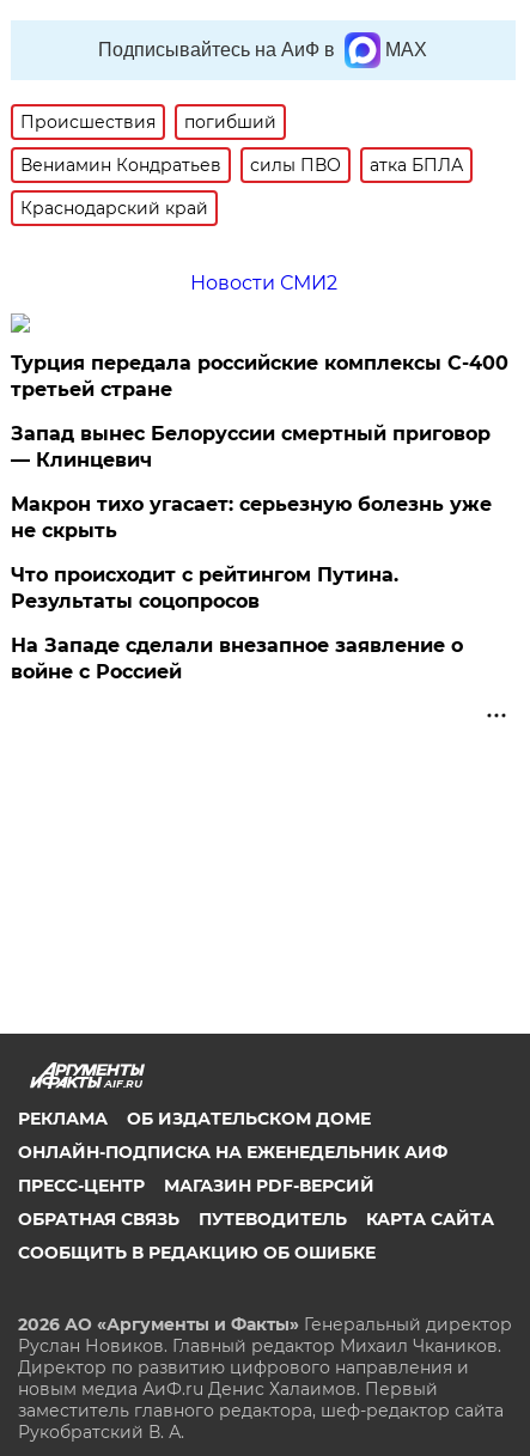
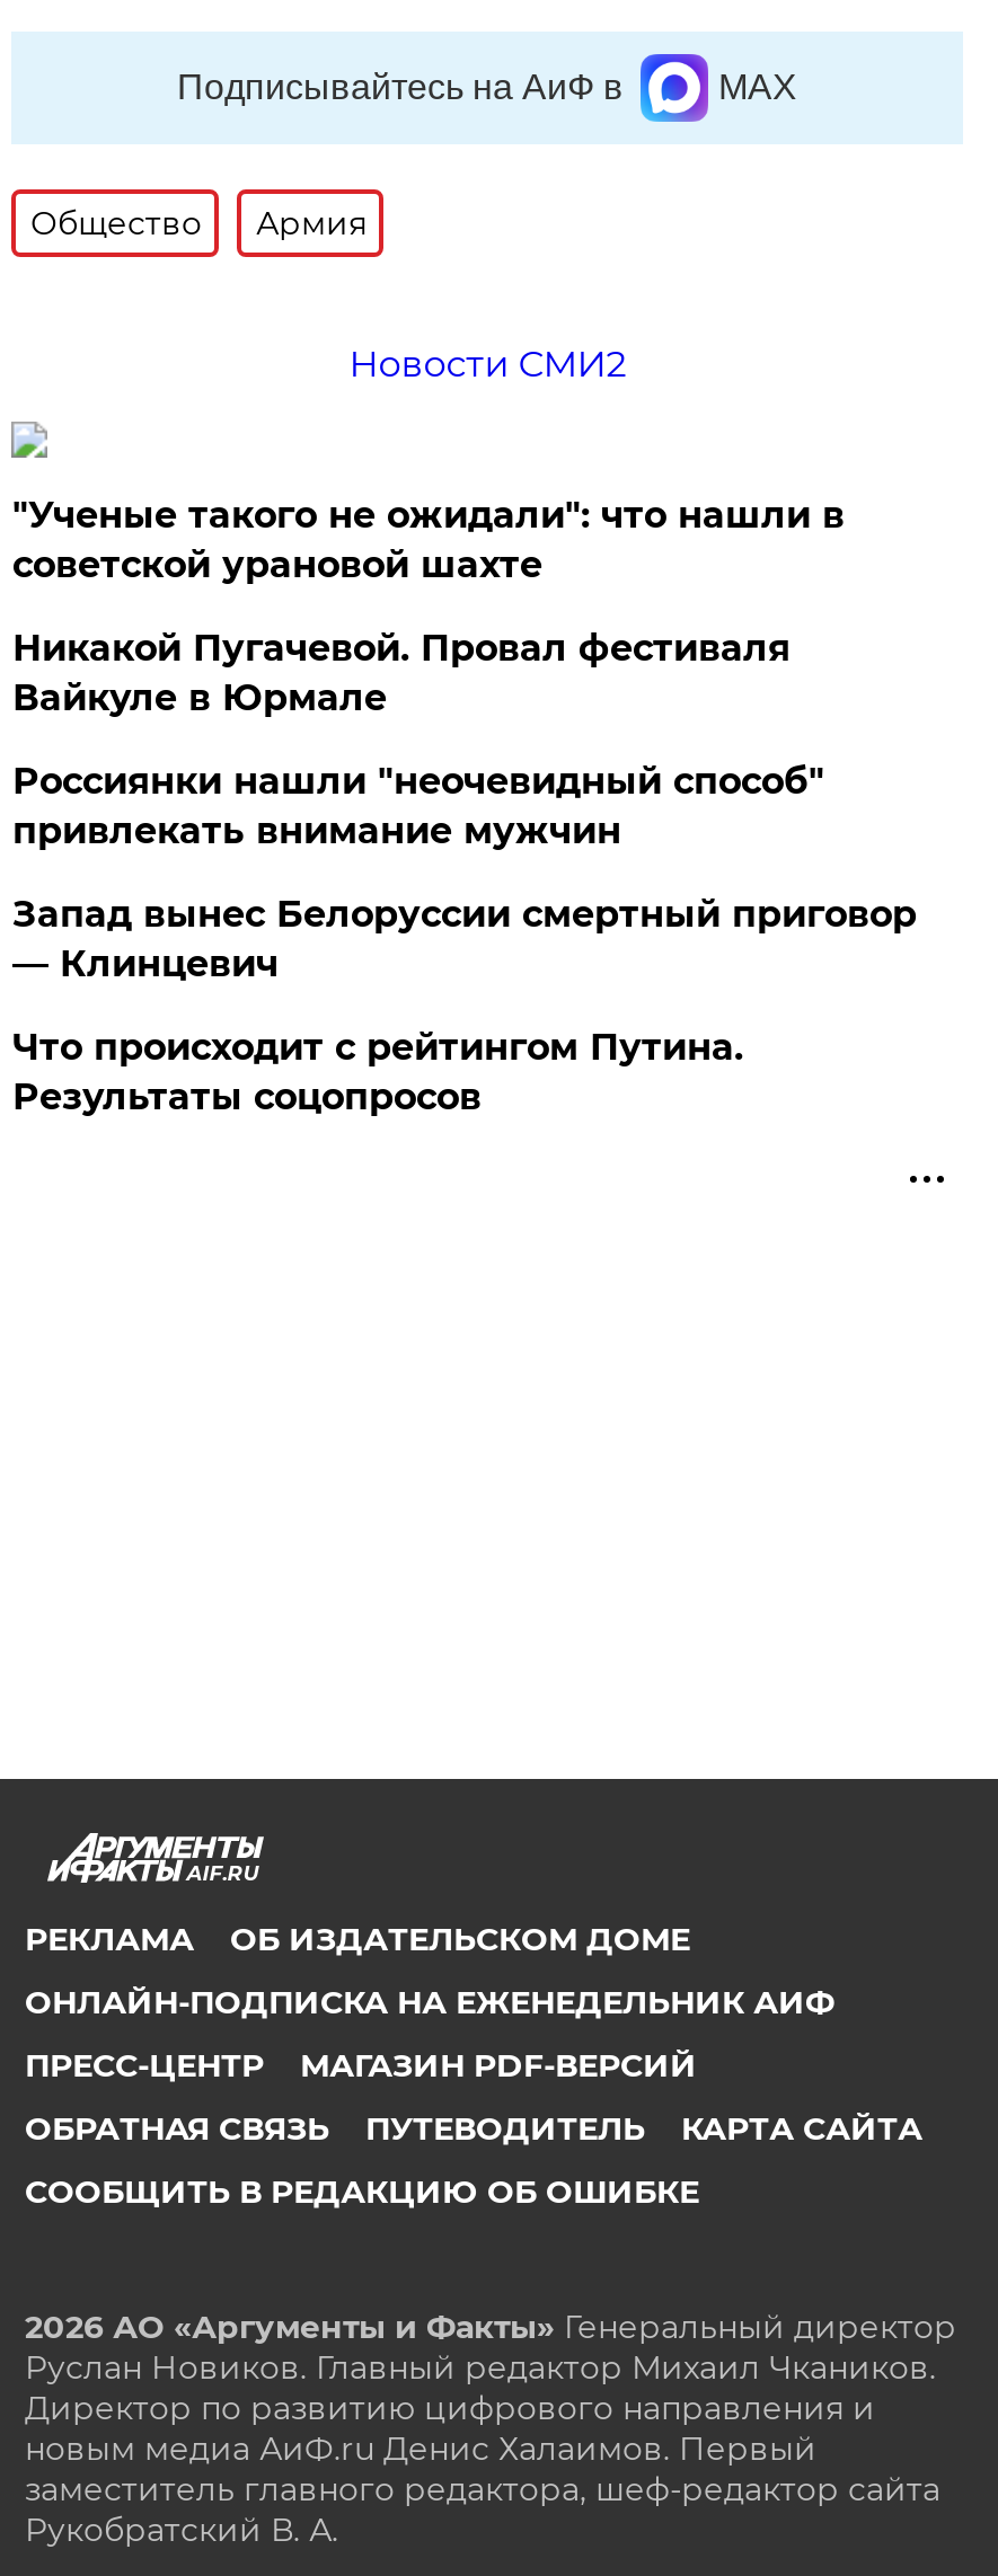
[21,112,463,220] Происшествия | погибший | Вениамин Кондратьев | силы ПВО | атка БПЛА | Краснодарский край -> [30,204,366,245] Общество | Армия
[11,352,509,401] Турция передала российские комплексы С-400 | третьей стране -> [12,495,844,853] "Ученые такого не ожидали": что нашли в | советской урановой шахте | Никакой Пугачевой. Провал фестиваля | Вайкуле в Юрмале | Россиянки нашли "неочевидный способ" | привлекать внимание мужчин
moved [11,423,491,472] -> [12,894,917,986]: Запад вынес Белоруссии смертный приговор | — Клинцевич
[11,494,492,543] Макрон тихо угасает: серьезную болезнь уже | не скрыть -> none
[11,635,463,684] На Западе сделали внезапное заявление о | войне с Россией -> none

